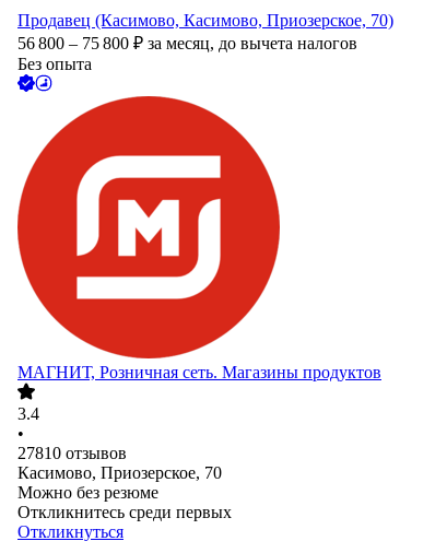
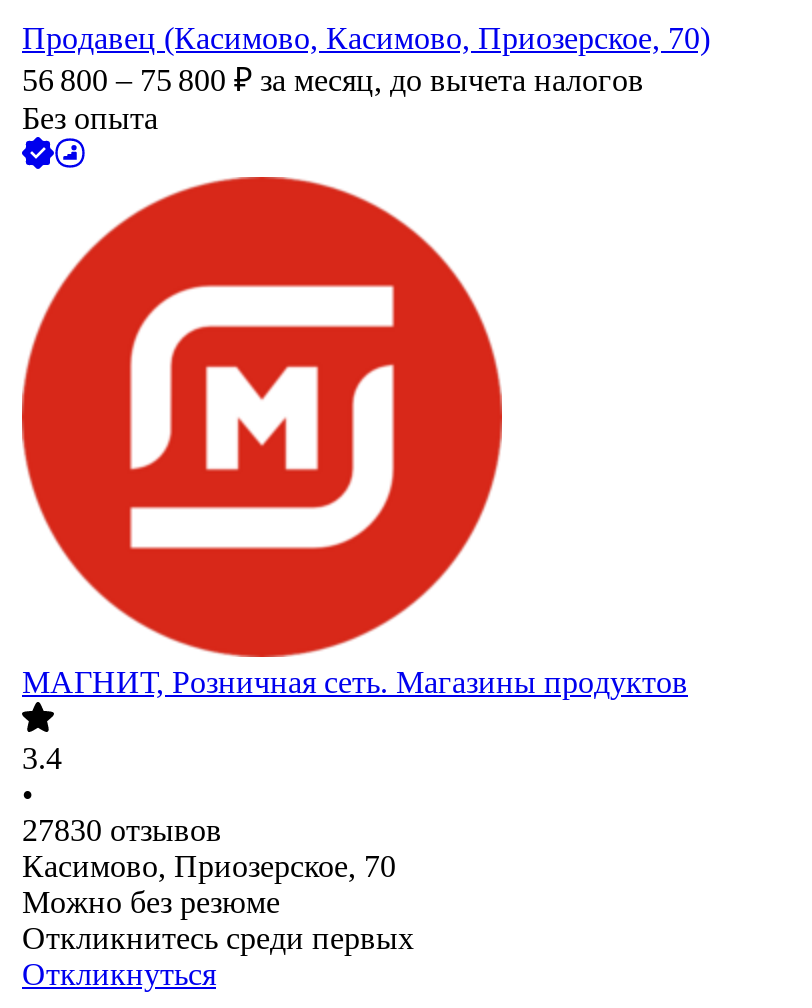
[17,444,127,463] 27810 отзывов -> [22,814,222,848] 27830 отзывов

